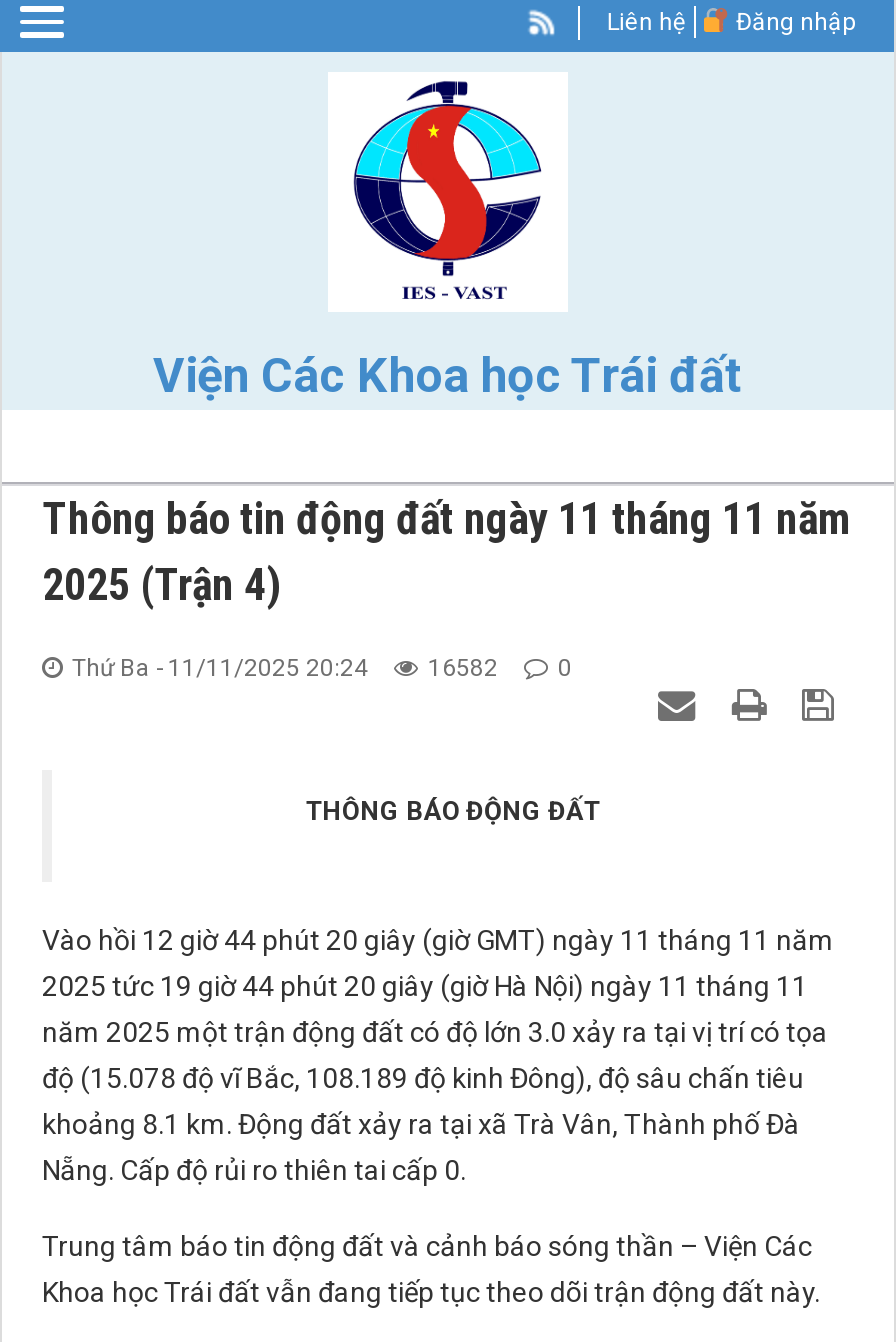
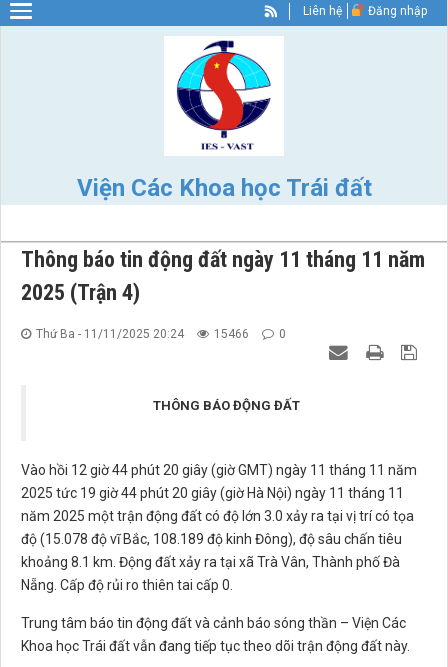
[428,654,498,682] 16582 -> [214,327,249,341] 15466

